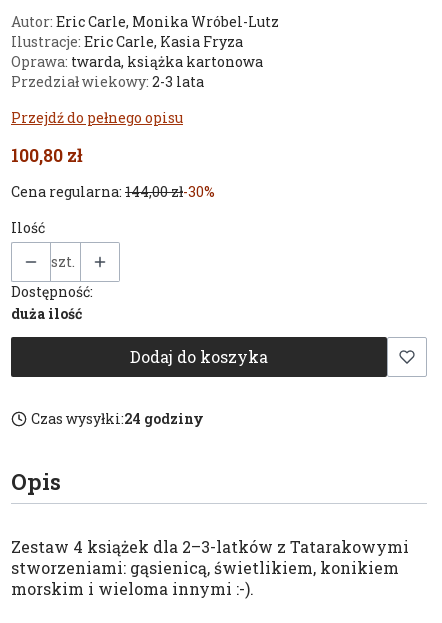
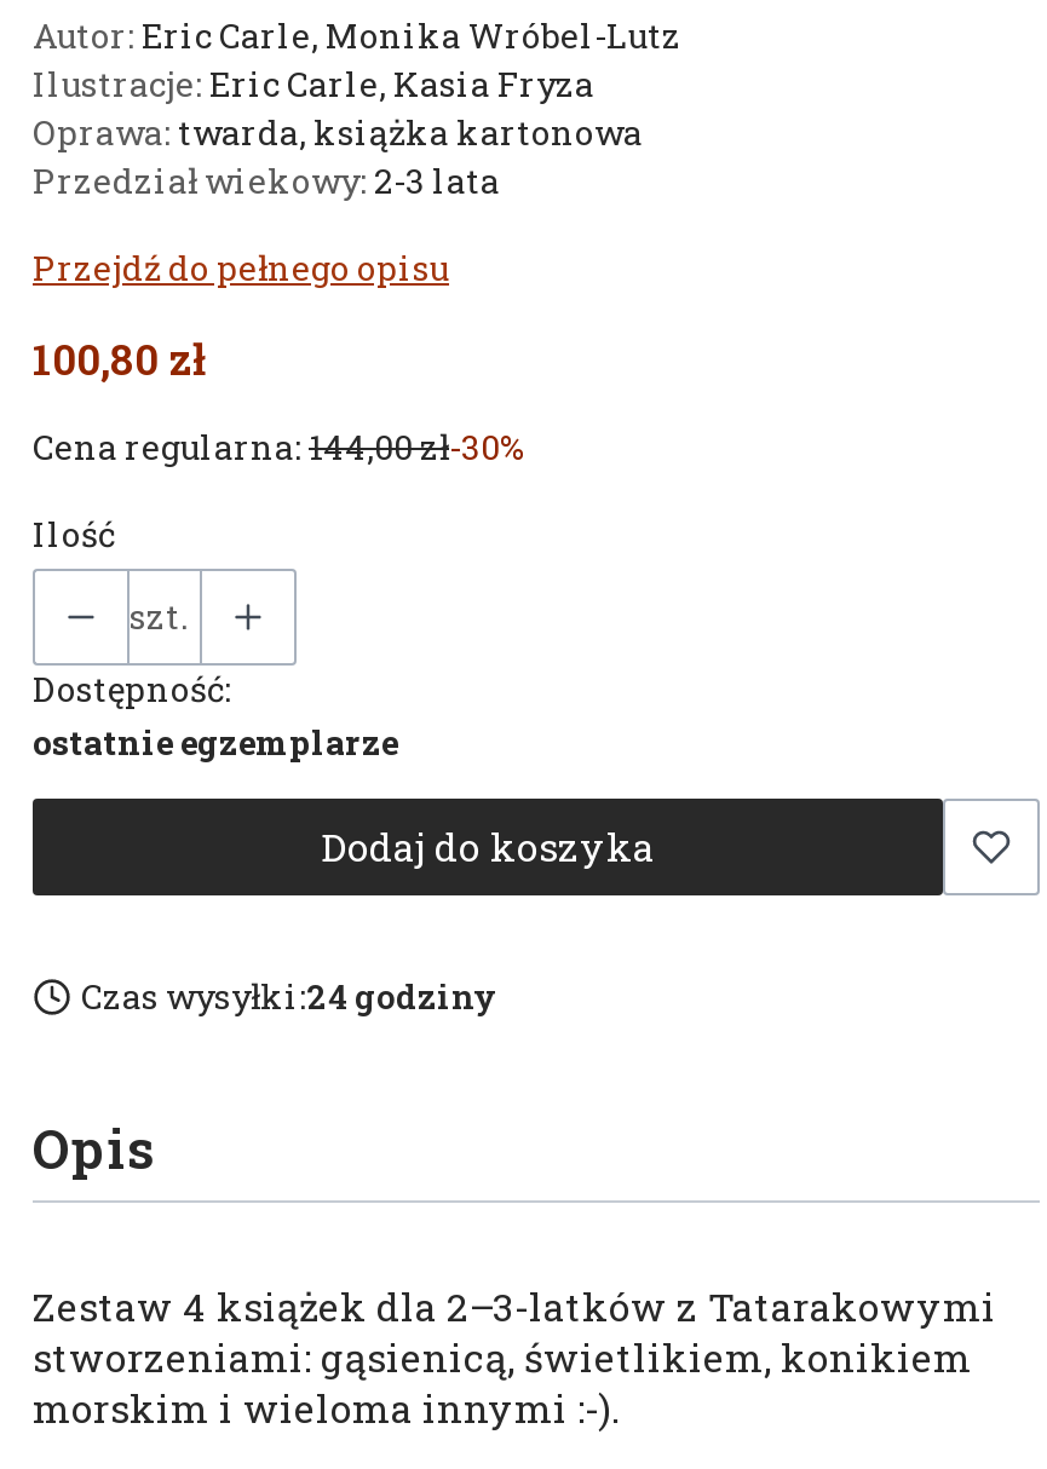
[11,304,82,323] duża ilość -> [33,720,398,766] ostatnie egzemplarze

